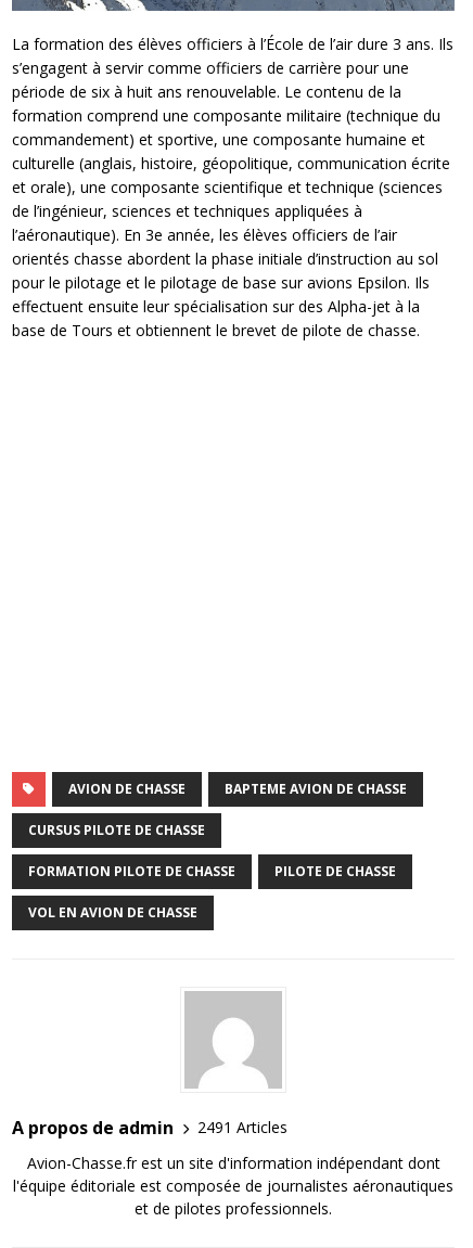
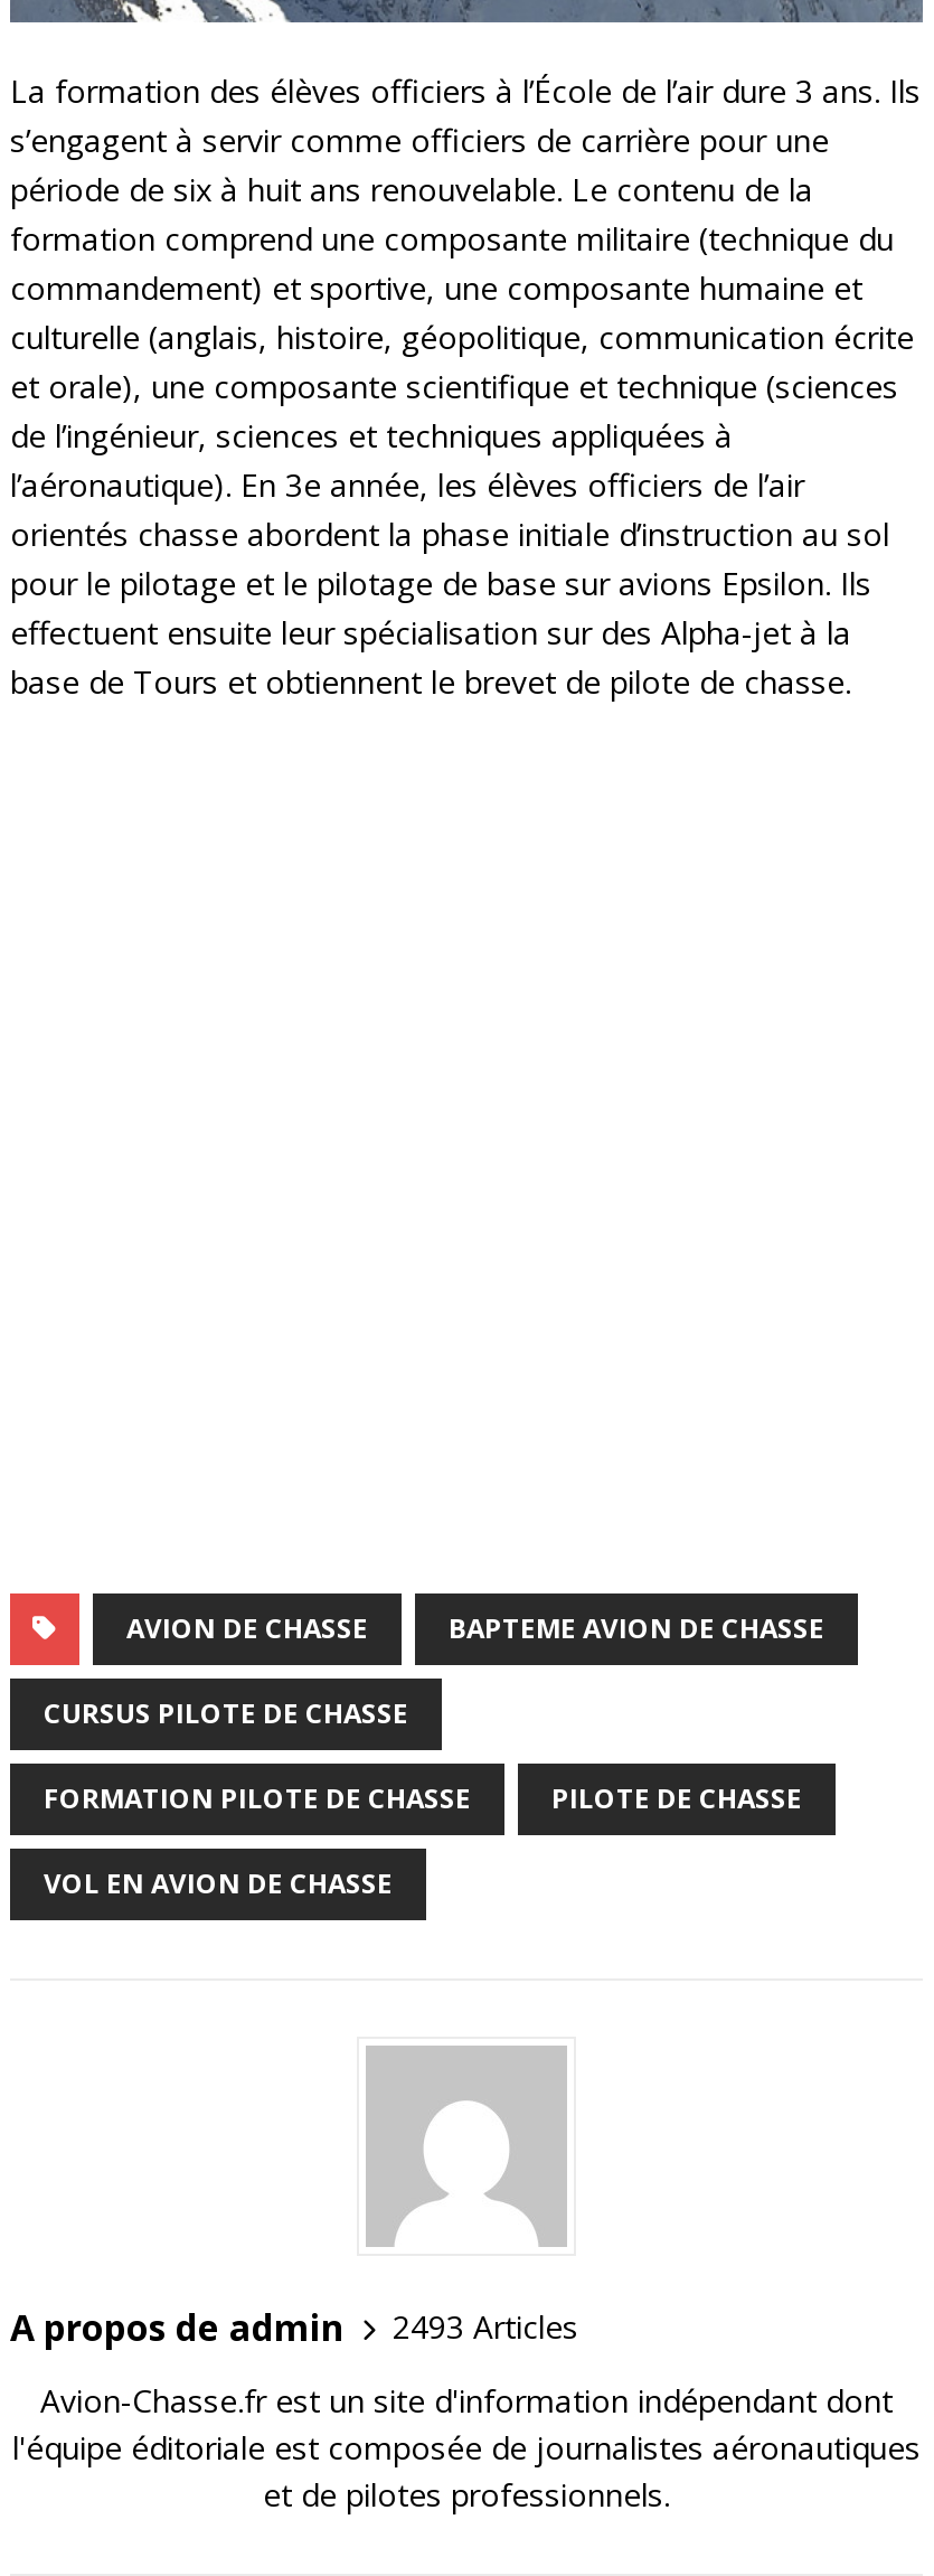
[12,1115,287,1139] A propos de admin 2491 Articles -> [10,2302,578,2351] A propos de admin 2493 Articles

